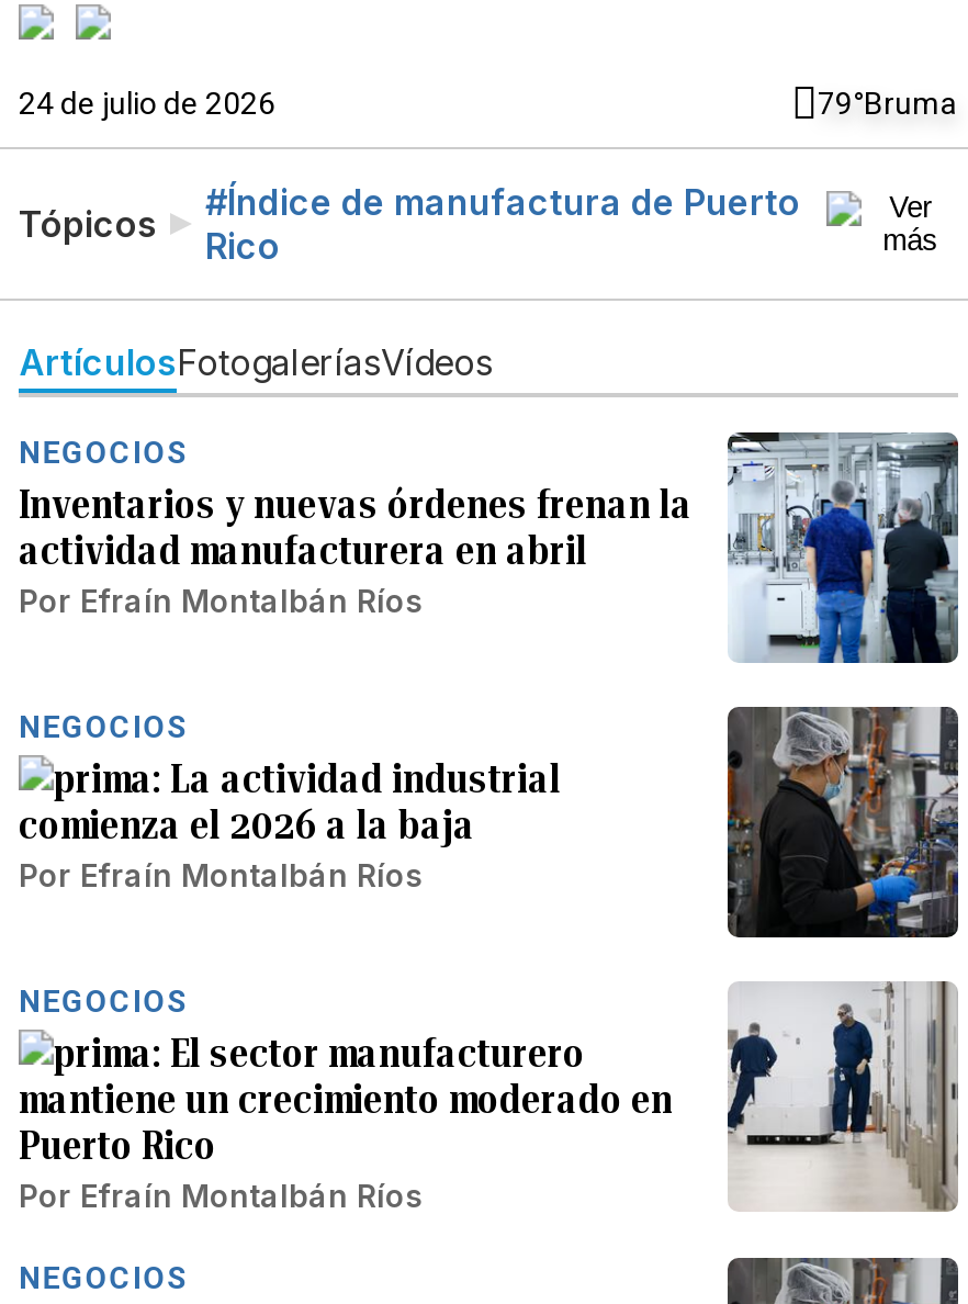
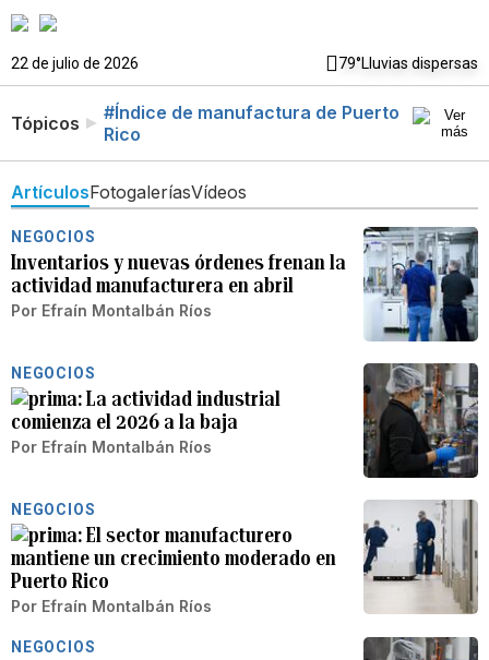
[19,86,958,121] 24 de julio de 2026 | 79°Bruma -> [11,55,478,72] 22 de julio de 2026 | 79°Lluvias dispersas

